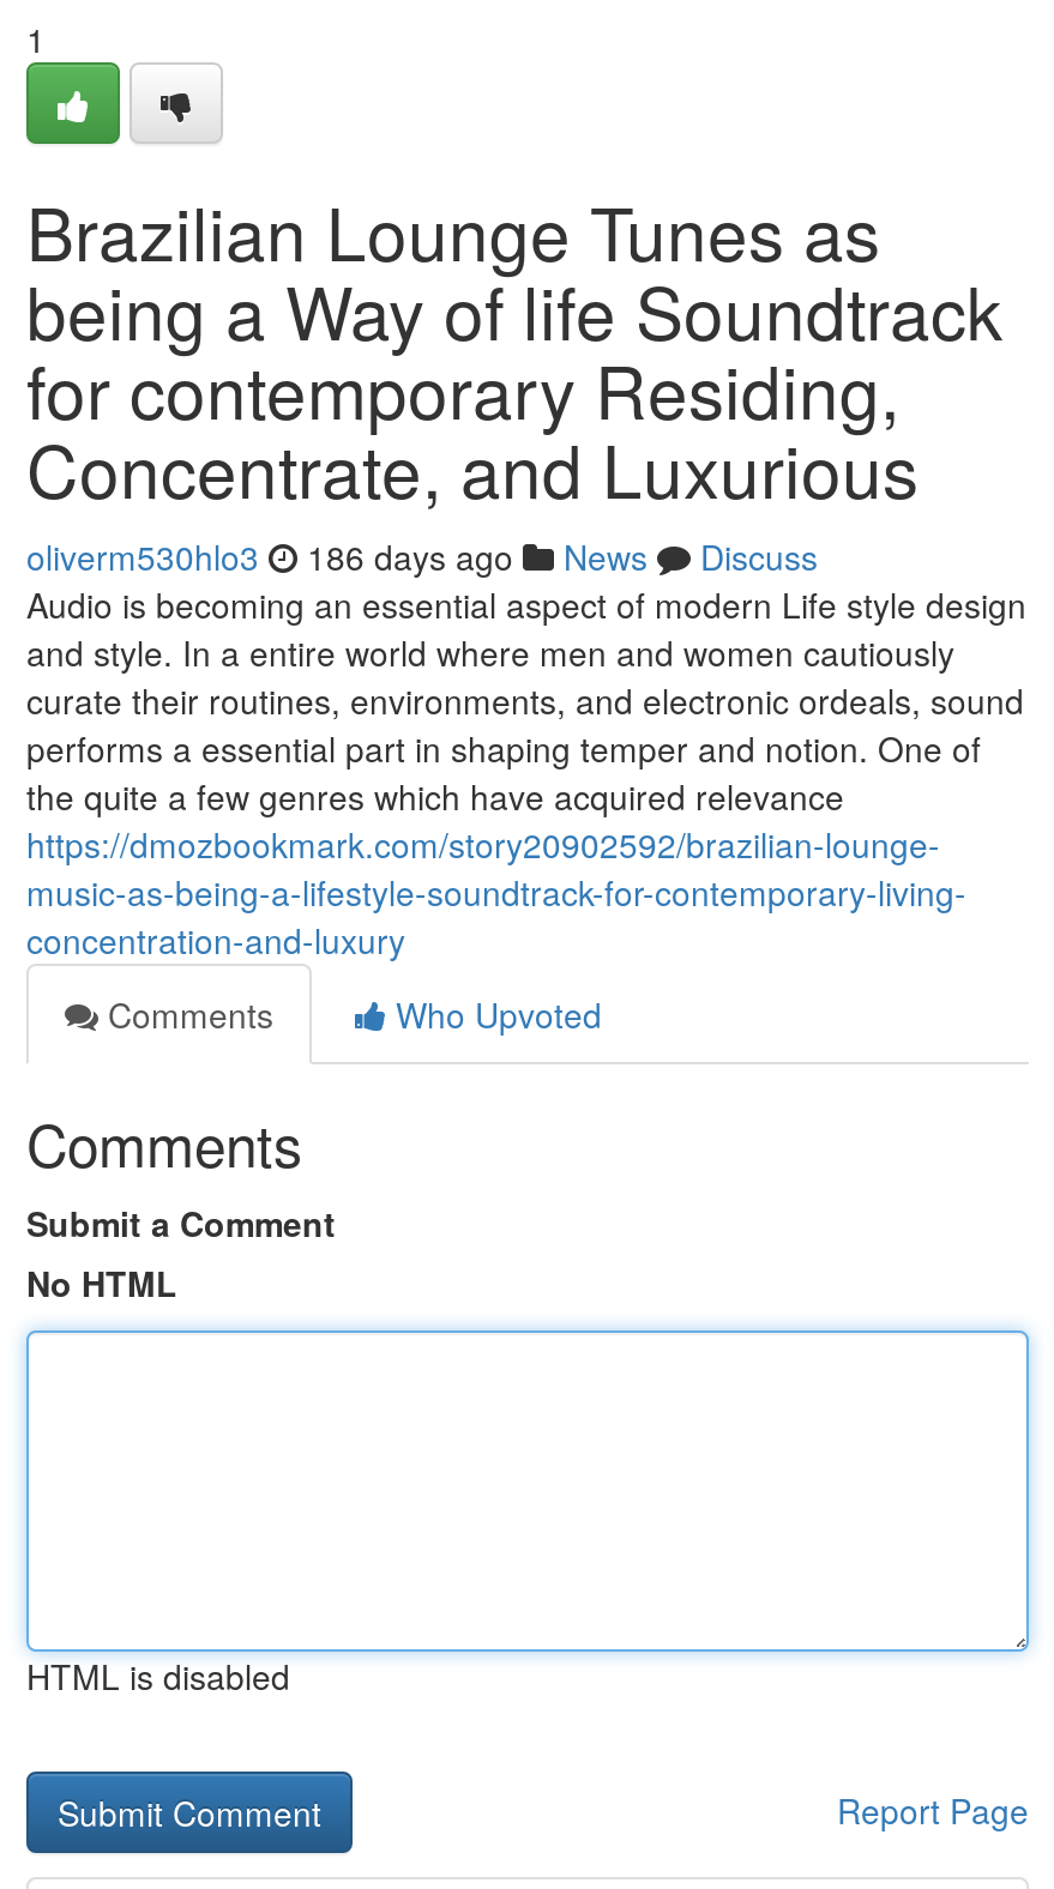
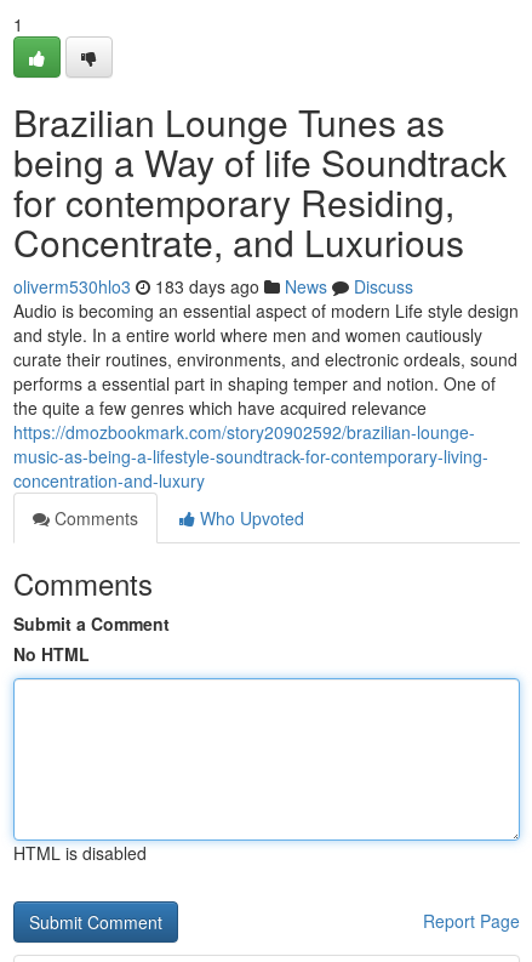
[26,532,818,580] oliverm530hlo3 186 days ago News Discuss -> [13,274,413,298] oliverm530hlo3 183 days ago News Discuss

